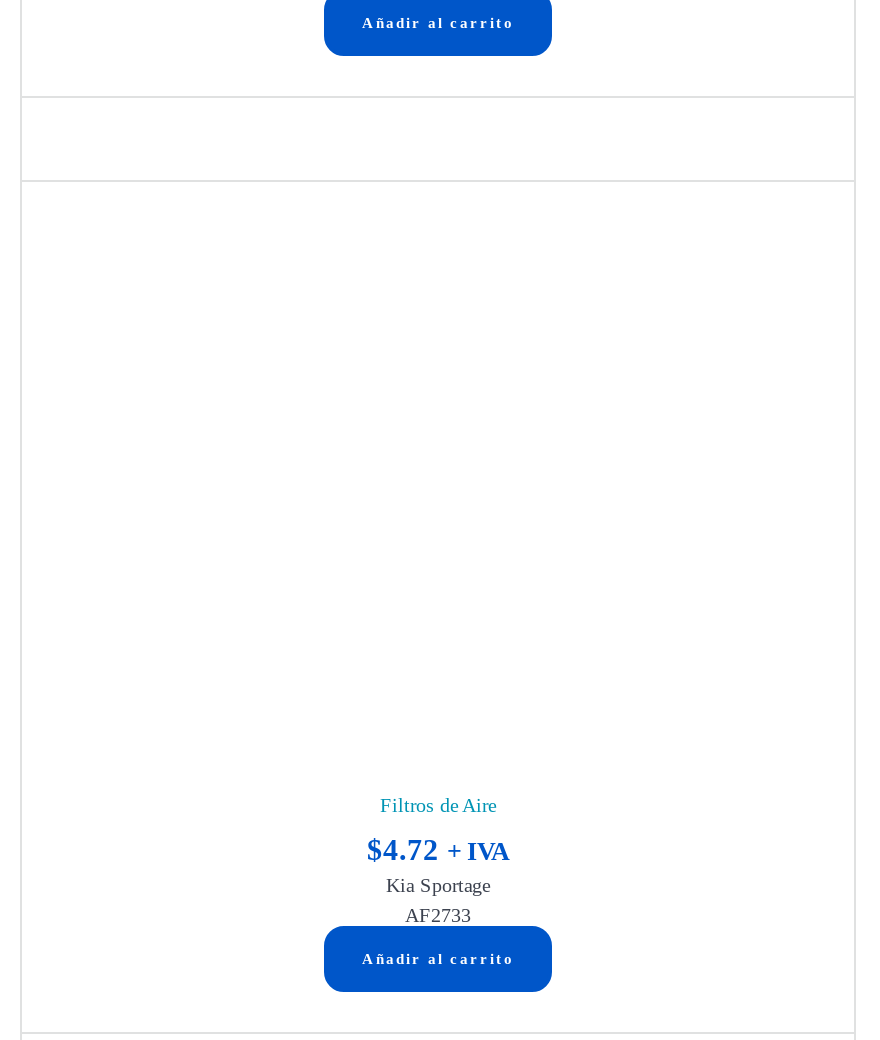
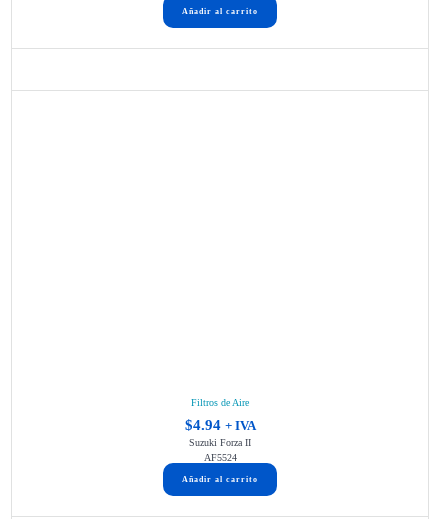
[367,835,509,927] $4.72 + IVA | Kia Sportage | AF2733 -> [184,417,255,463] $4.94 + IVA | Suzuki Forza II | AF5524

